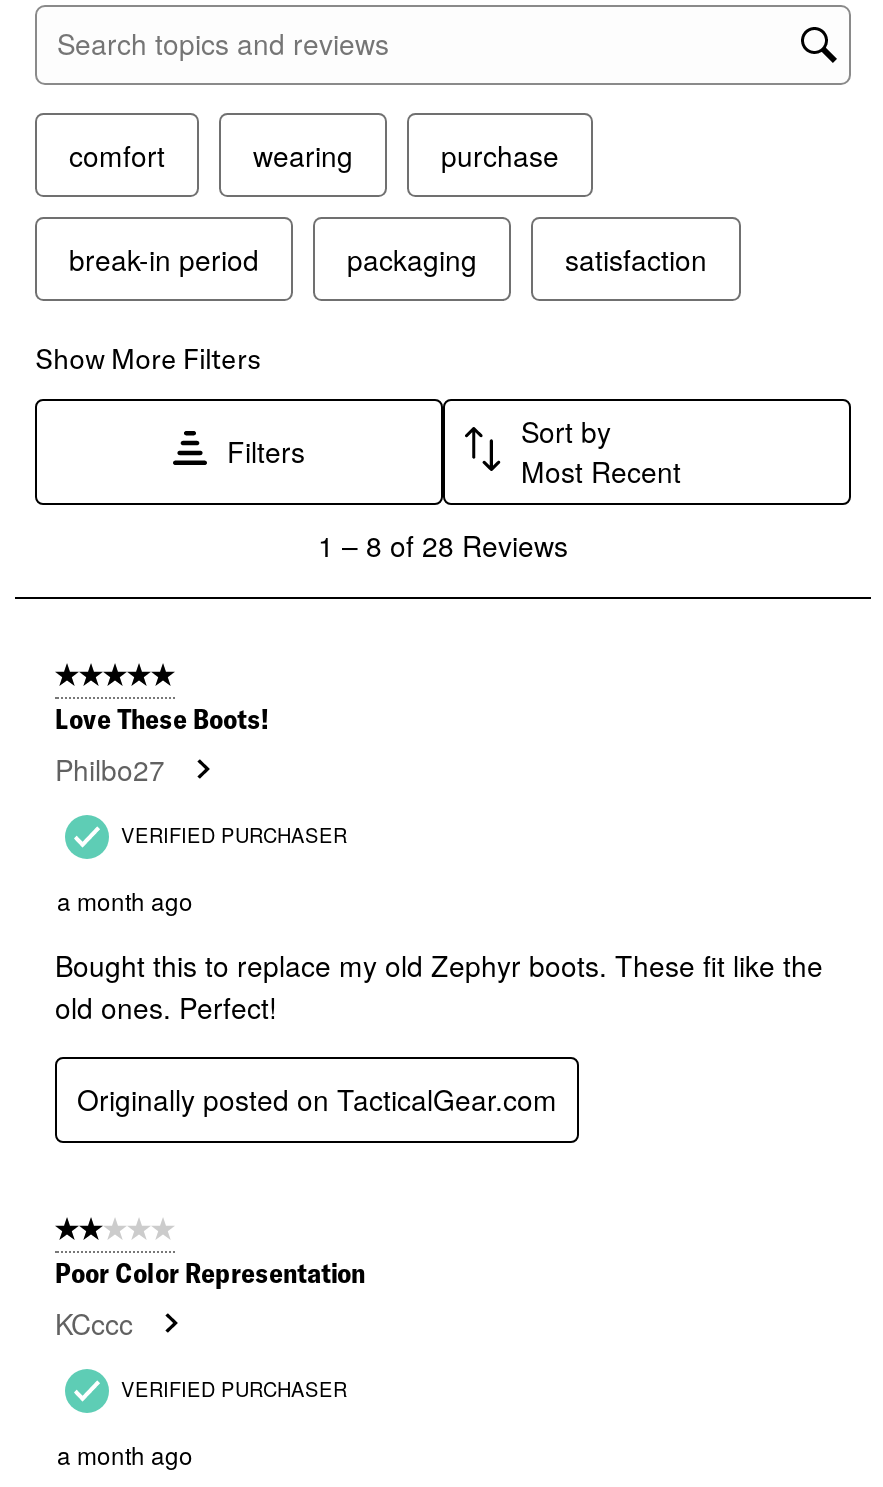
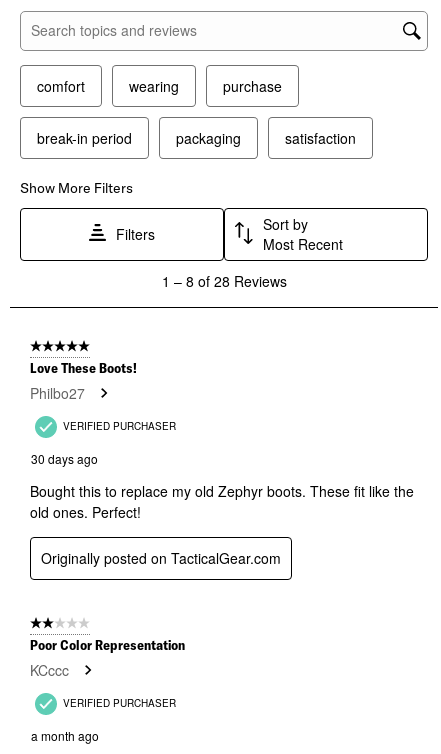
[57,883,193,917] a month ago -> [31,450,98,467] 30 days ago

